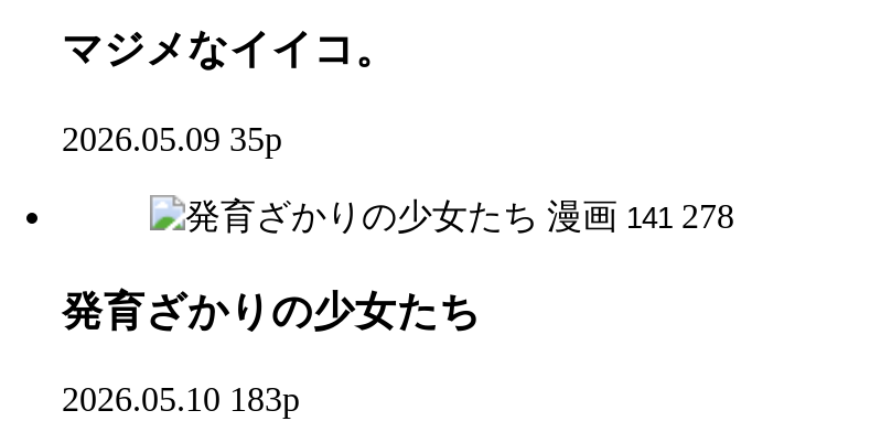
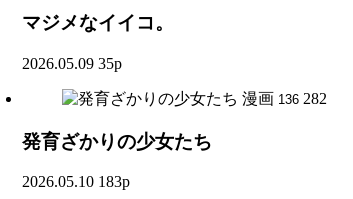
[547,197,734,234] 漫画 141 278 -> [242,90,327,107] 漫画 136 282

